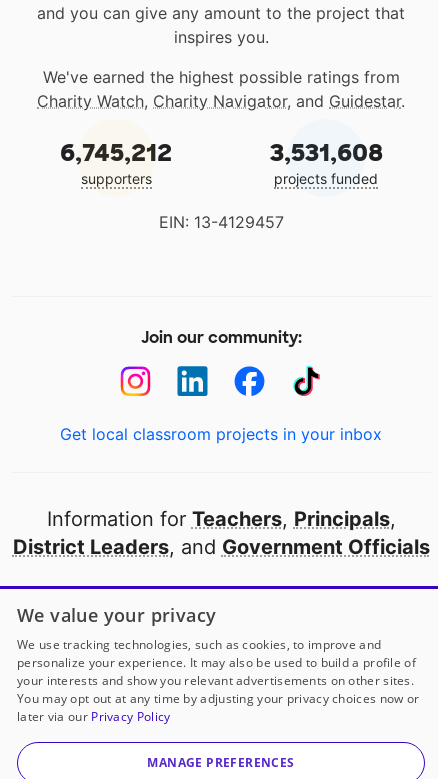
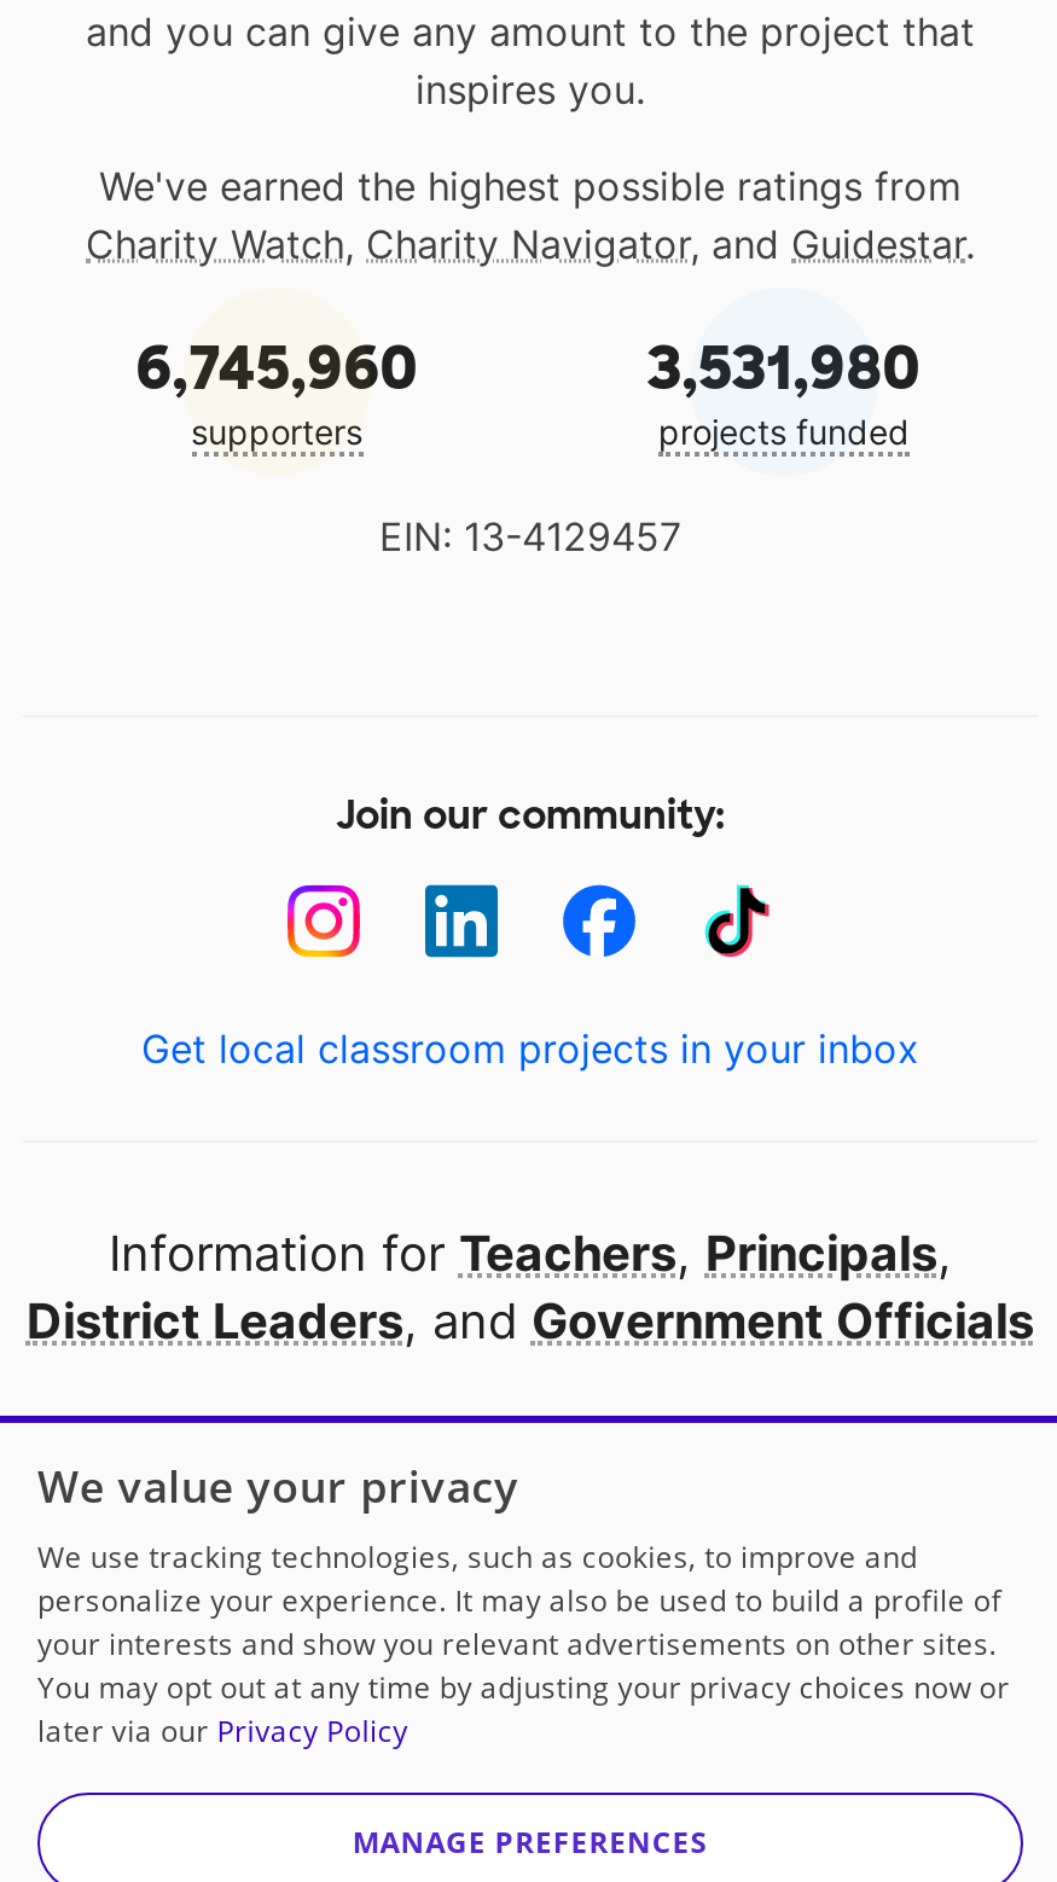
[60,137,172,168] 6,745,212 -> [135,330,418,405] 6,745,960
[269,137,382,168] 3,531,608 -> [647,330,920,405] 3,531,980

